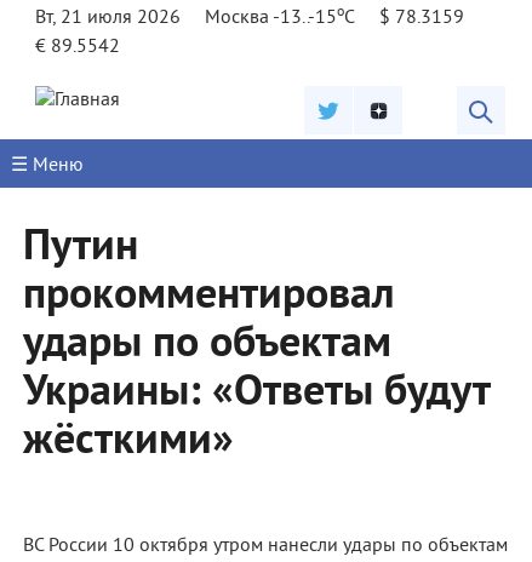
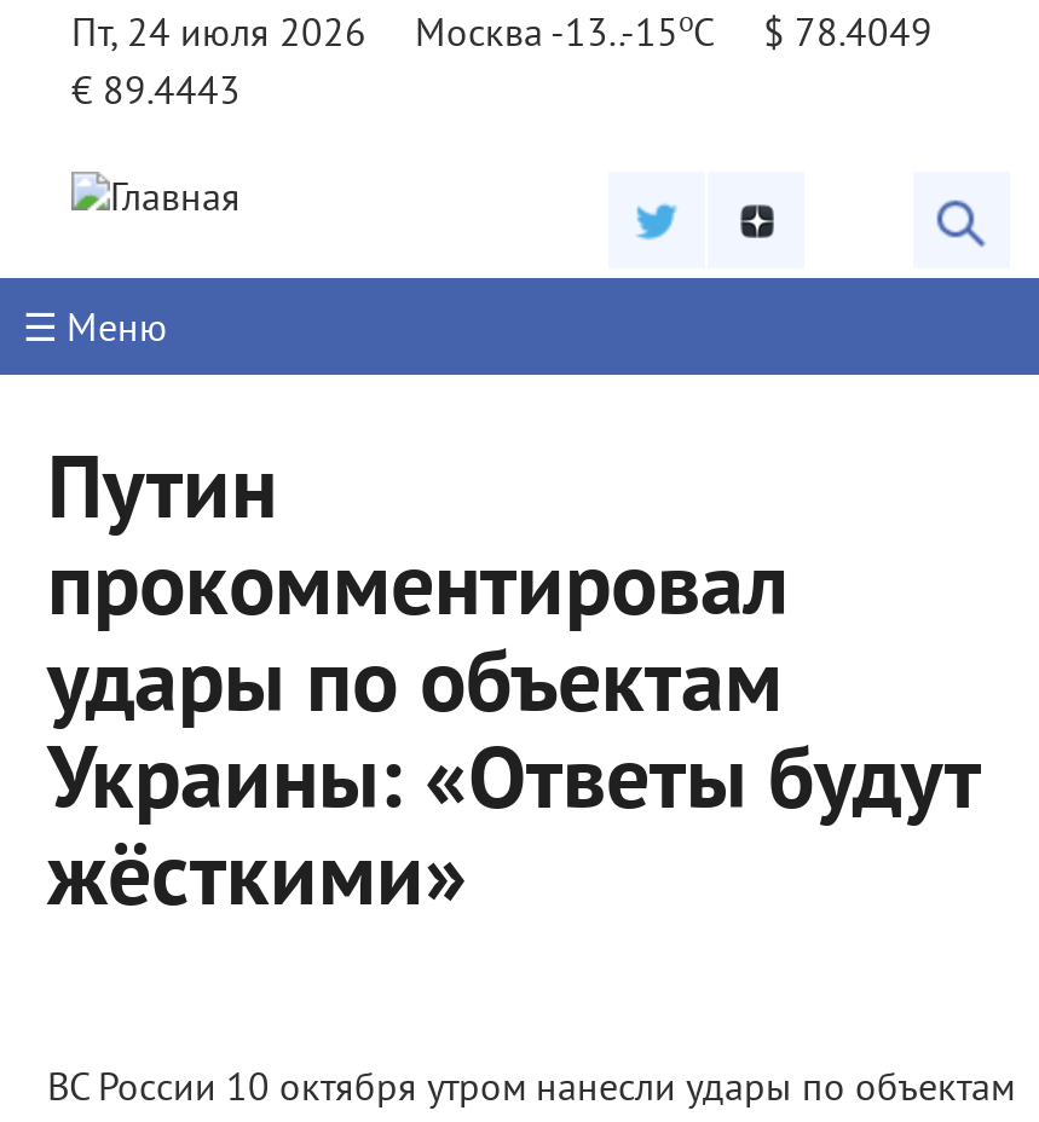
[35,6,181,30] Вт, 21 июля 2026 -> [71,12,366,60] Пт, 24 июля 2026
[379,6,464,30] $ 78.3159 -> [763,12,933,60] $ 78.4049
[35,35,120,59] € 89.5542 -> [71,70,241,118] € 89.4443

